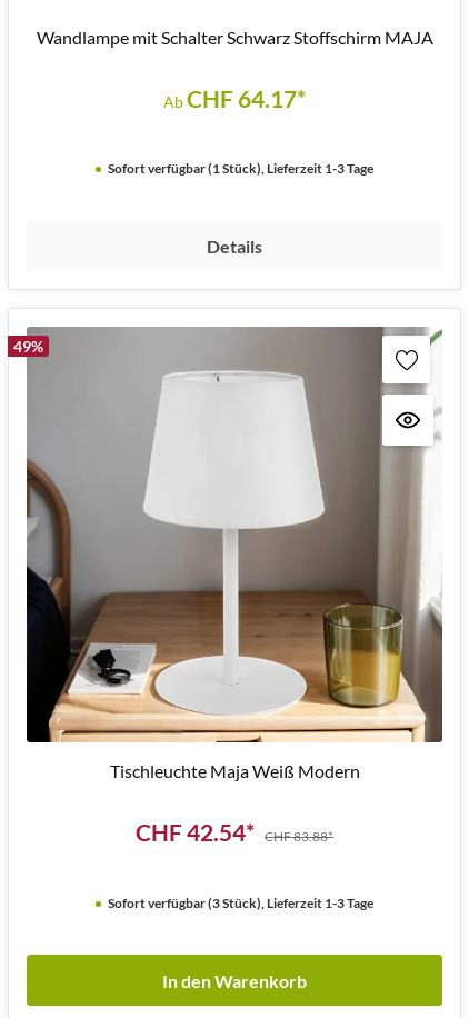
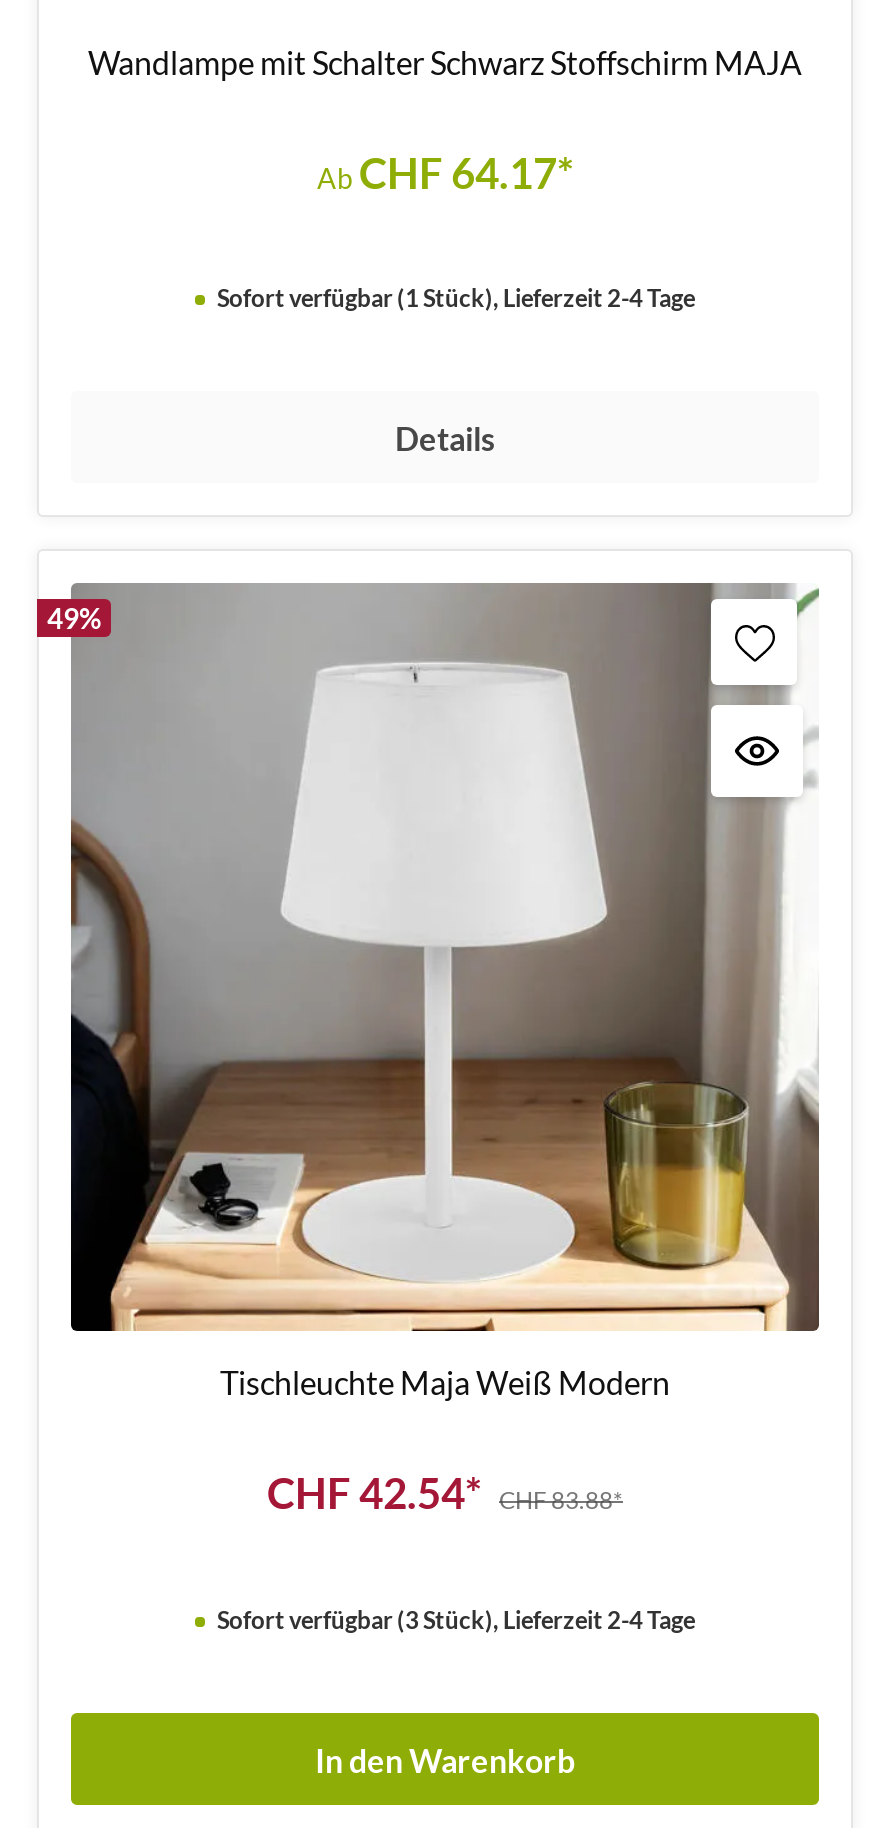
[108,160,373,177] Sofort verfügbar (1 Stück), Lieferzeit 1-3 Tage -> [217,283,695,313] Sofort verfügbar (1 Stück), Lieferzeit 2-4 Tage
[108,895,373,911] Sofort verfügbar (3 Stück), Lieferzeit 1-3 Tage -> [217,1605,695,1635] Sofort verfügbar (3 Stück), Lieferzeit 2-4 Tage

